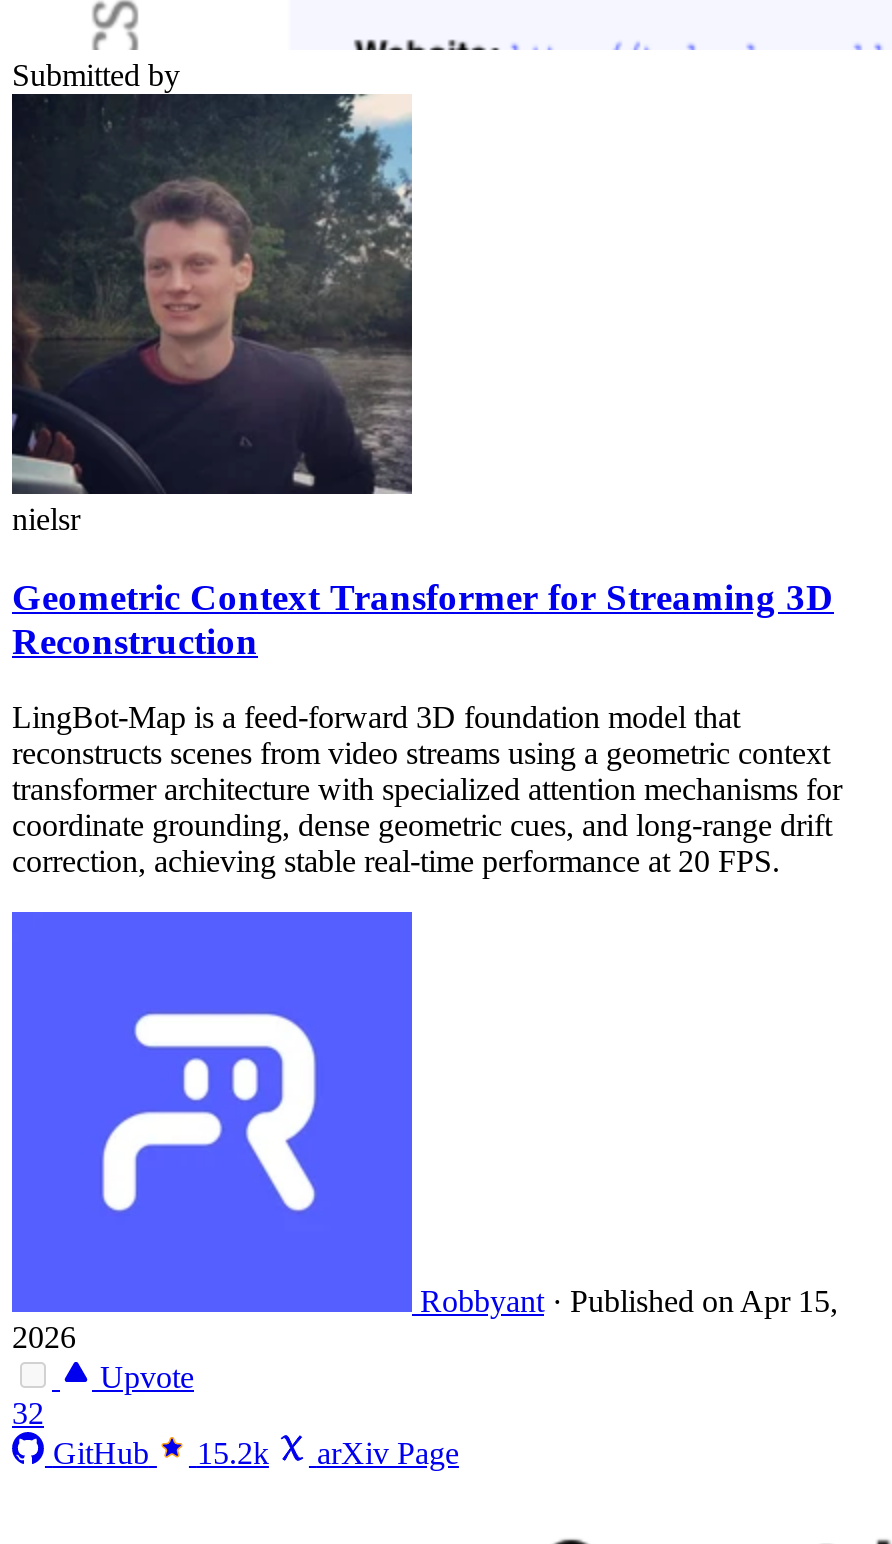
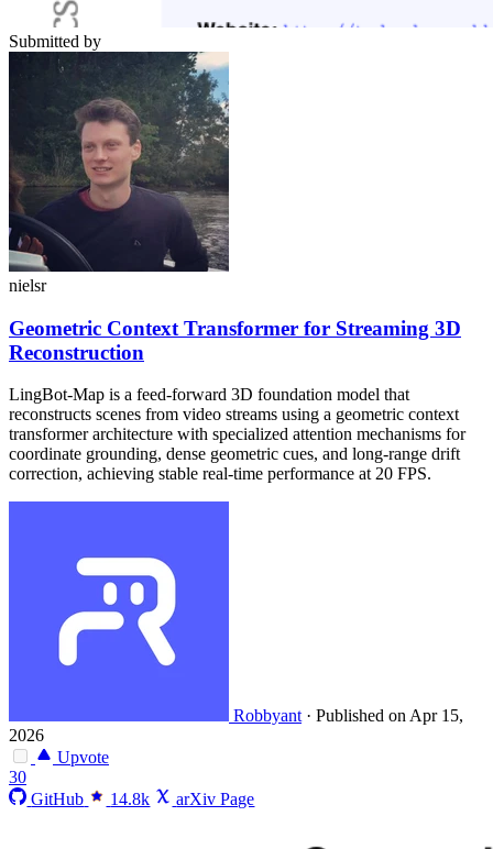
[12,1397,44,1431] 32 -> [9,768,26,787] 30
[53,1437,459,1471] GitHub 15.2k arXiv Page -> [31,790,255,809] GitHub 14.8k arXiv Page

